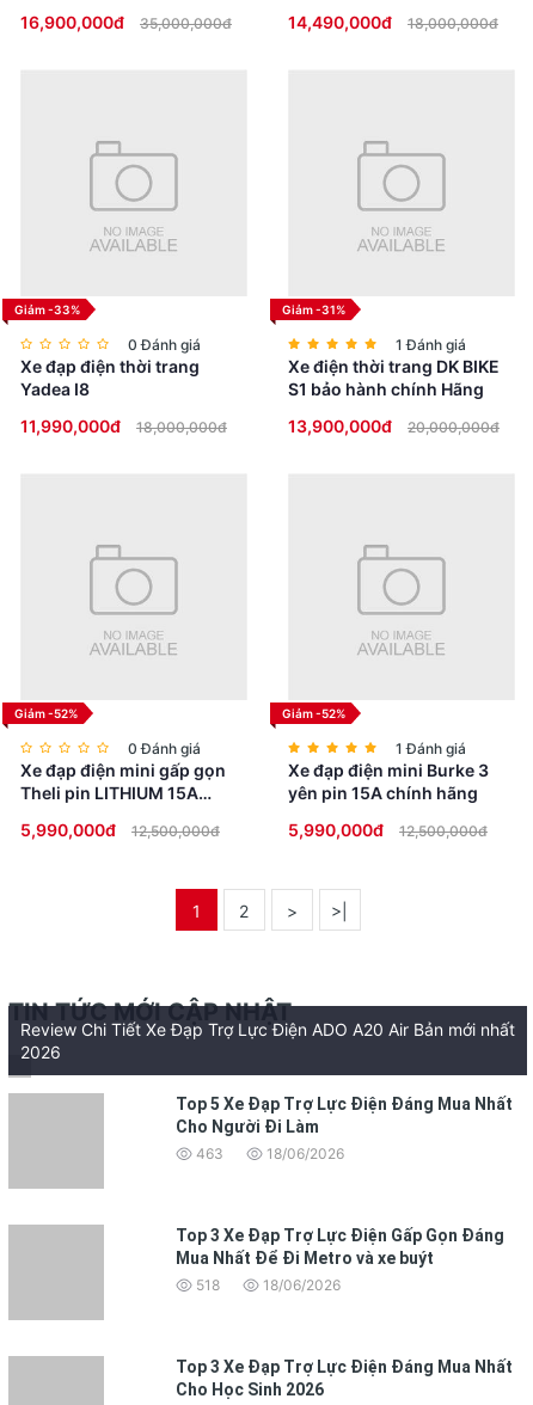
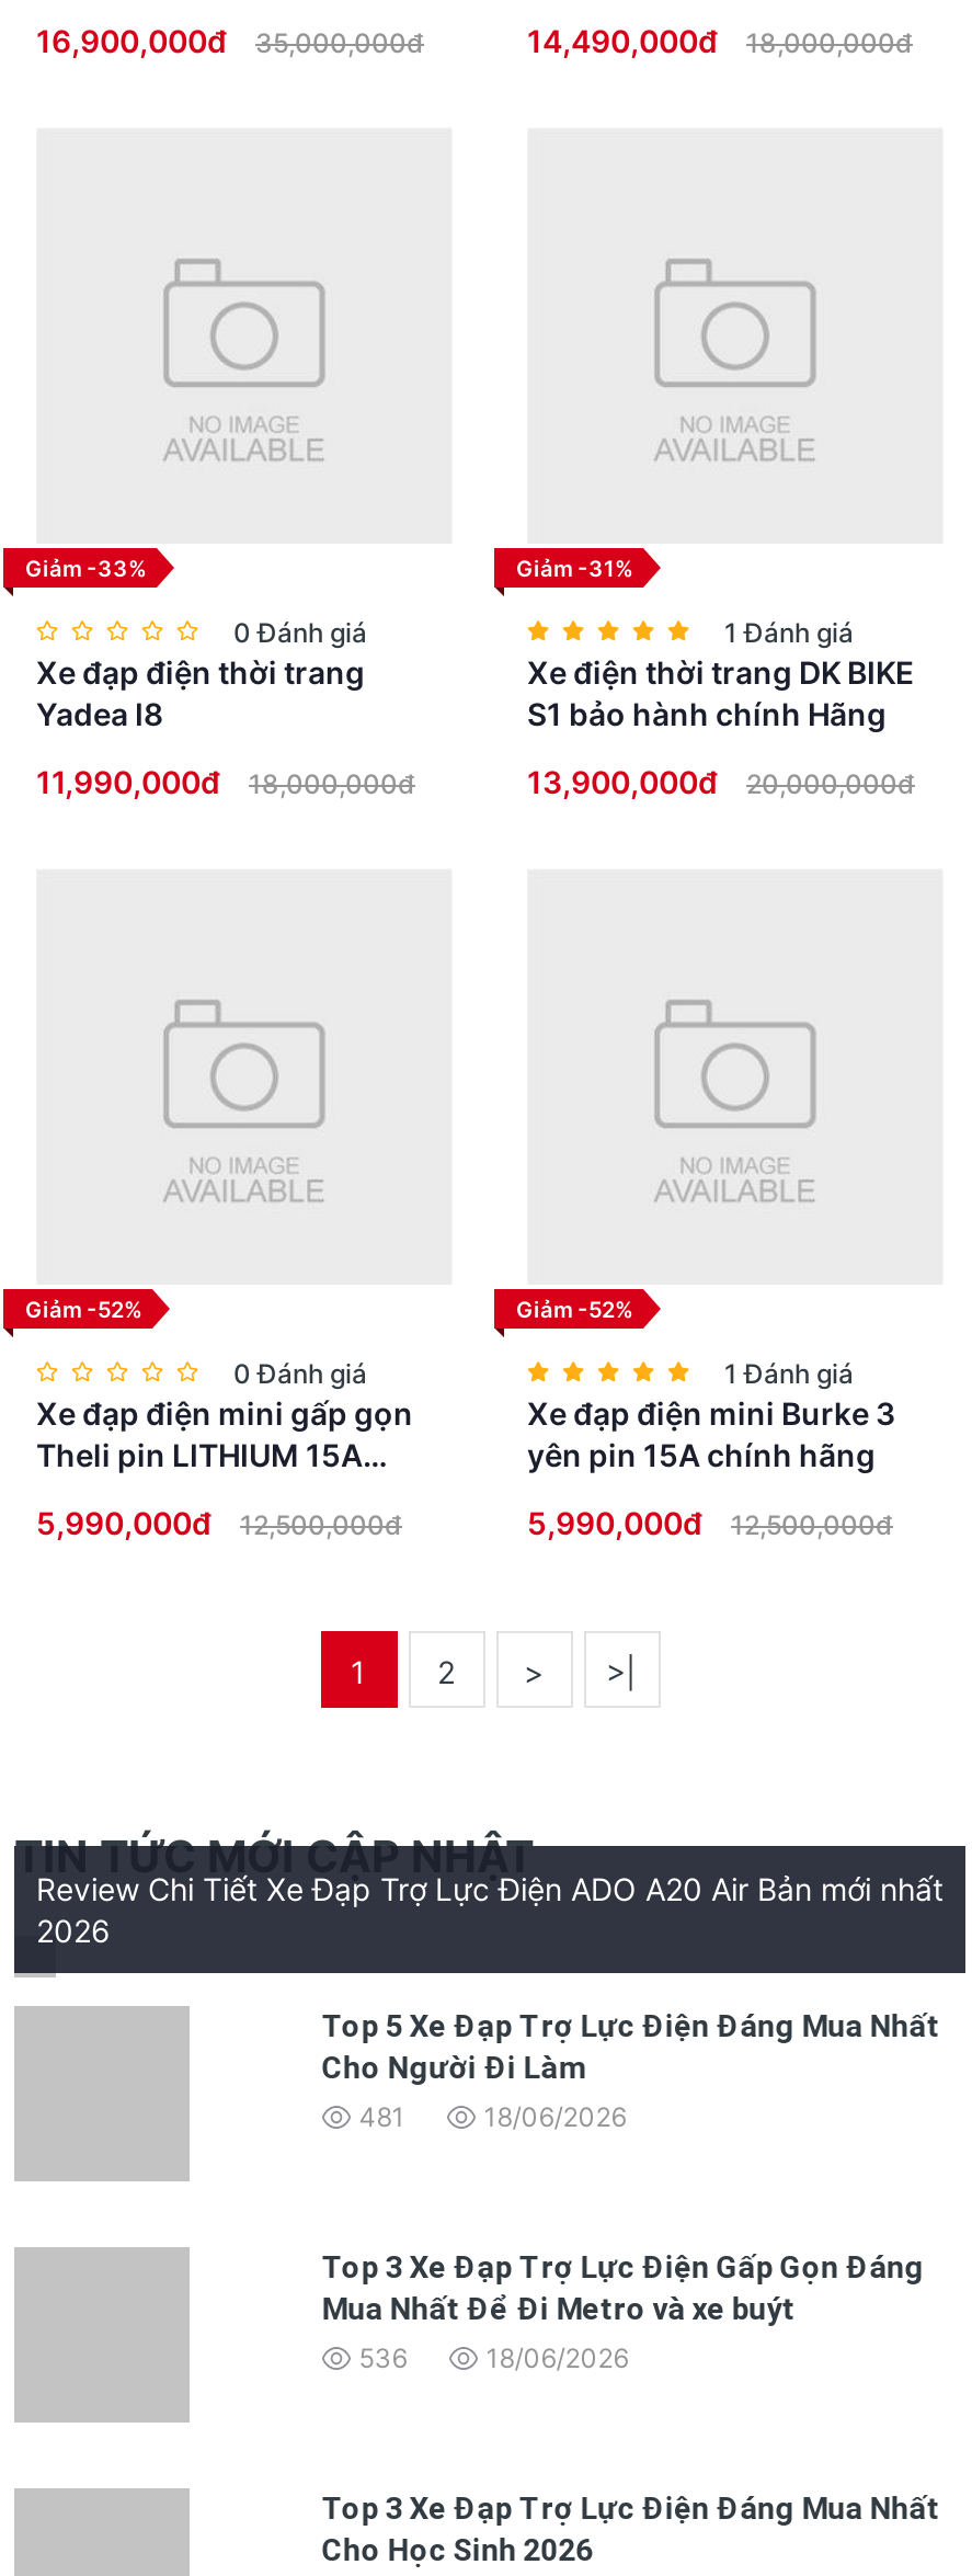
[196,1145,224,1162] 463 -> [359,2100,405,2133] 481
[196,1276,220,1294] 518 -> [359,2341,407,2374] 536

